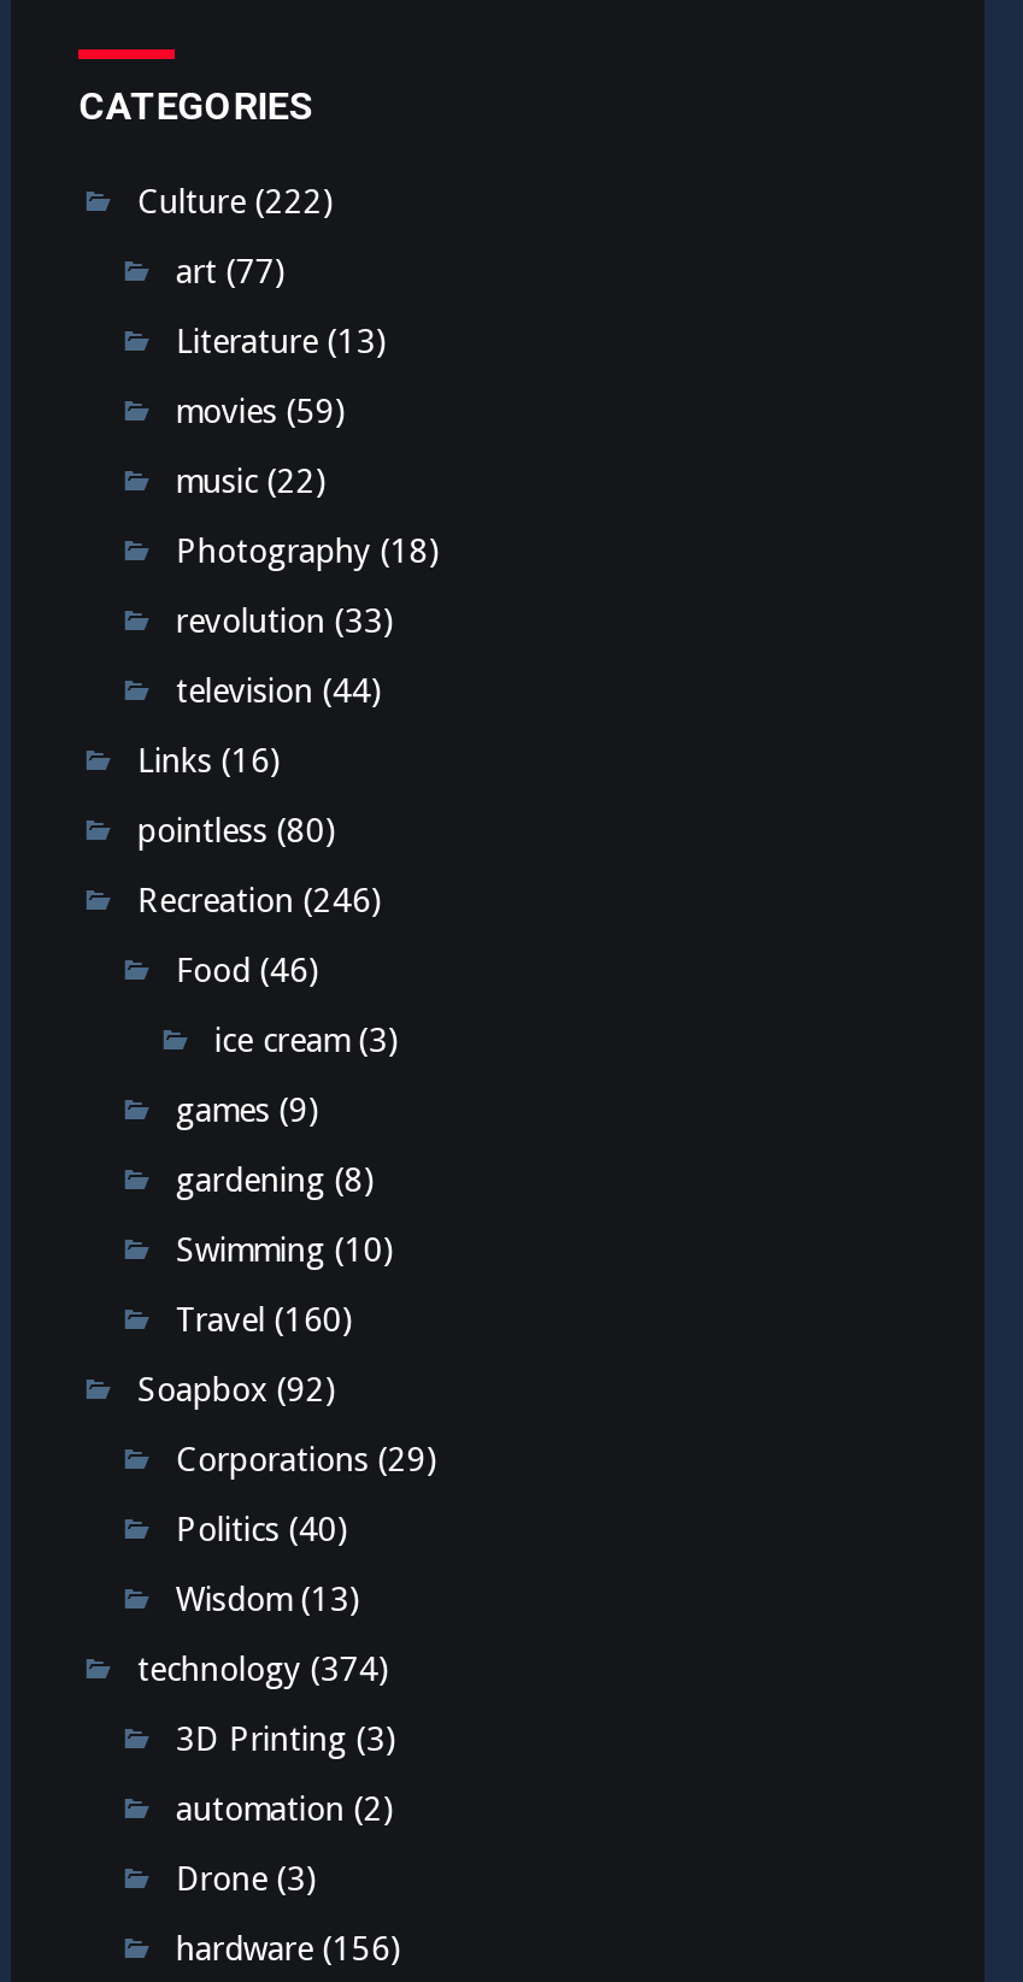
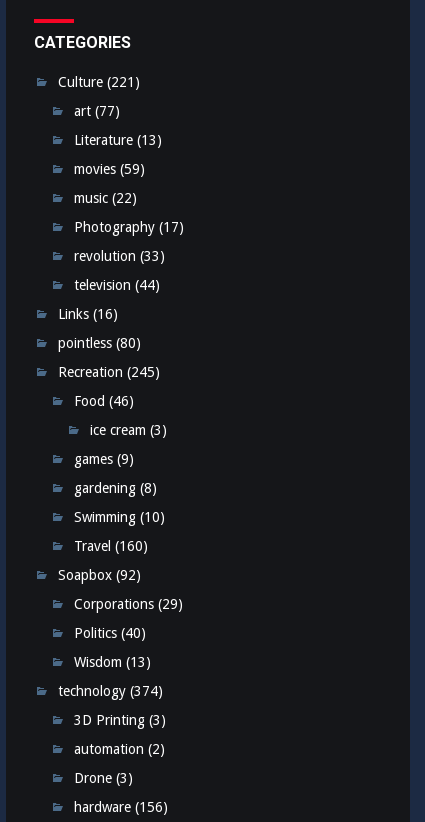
[137,182,335,220] Culture (222) -> [58,74,140,90] Culture (221)
[176,531,441,570] Photography (18) -> [74,219,184,235] Photography (17)
[137,881,383,919] Recreation (246) -> [58,364,160,380] Recreation (245)

